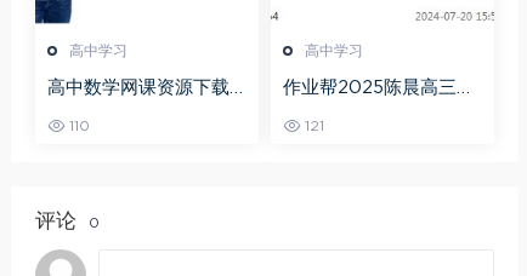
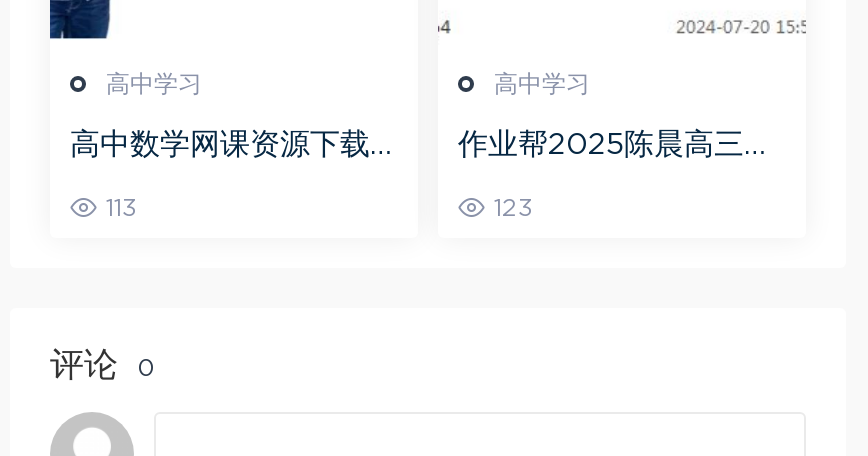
[64,119,90,133] 110 -> [98,196,138,220] 113
[300,119,324,133] 121 -> [486,196,534,220] 123

